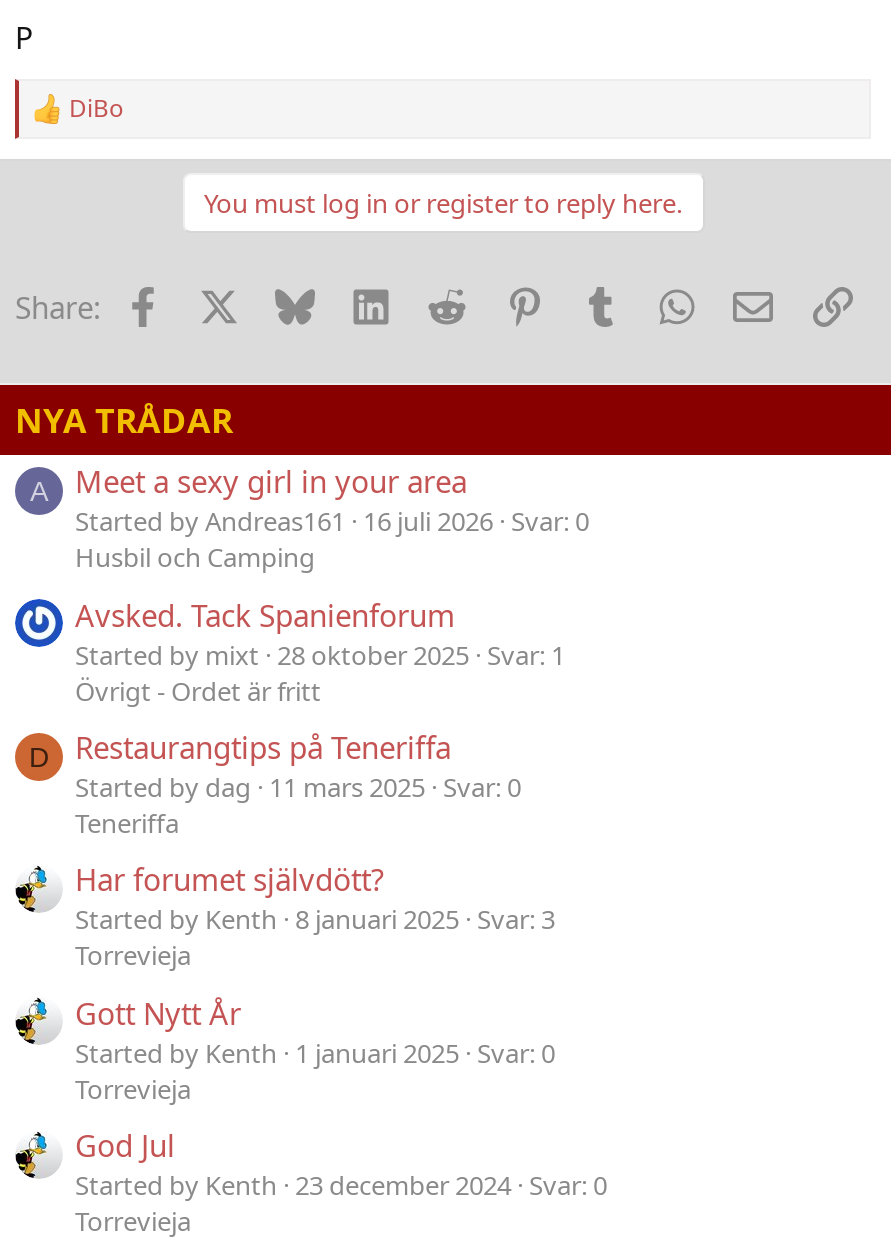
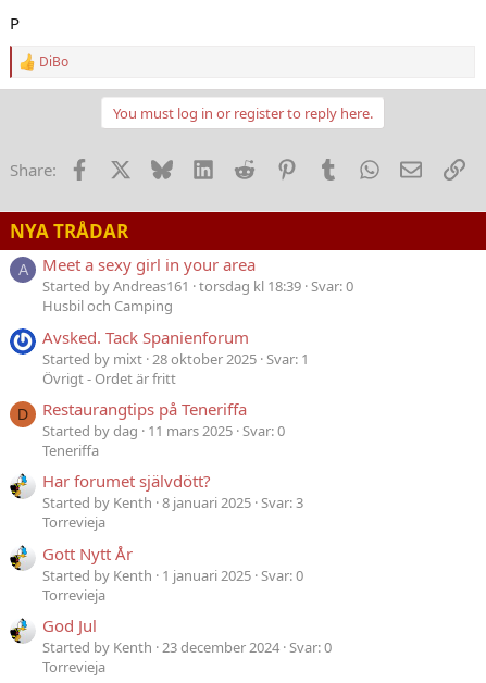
[75,504,589,540] Started by Andreas161 16 juli 2026 Svar: 0 -> [42,277,353,296] Started by Andreas161 torsdag kl 18:39 Svar: 0

